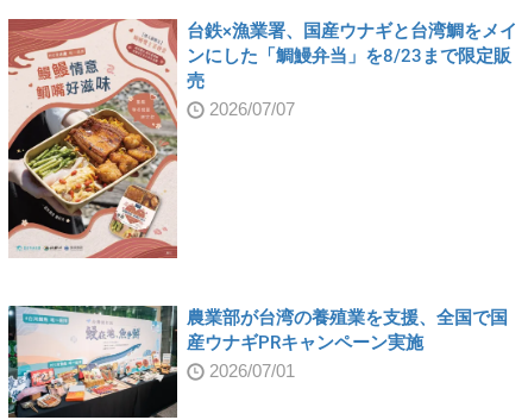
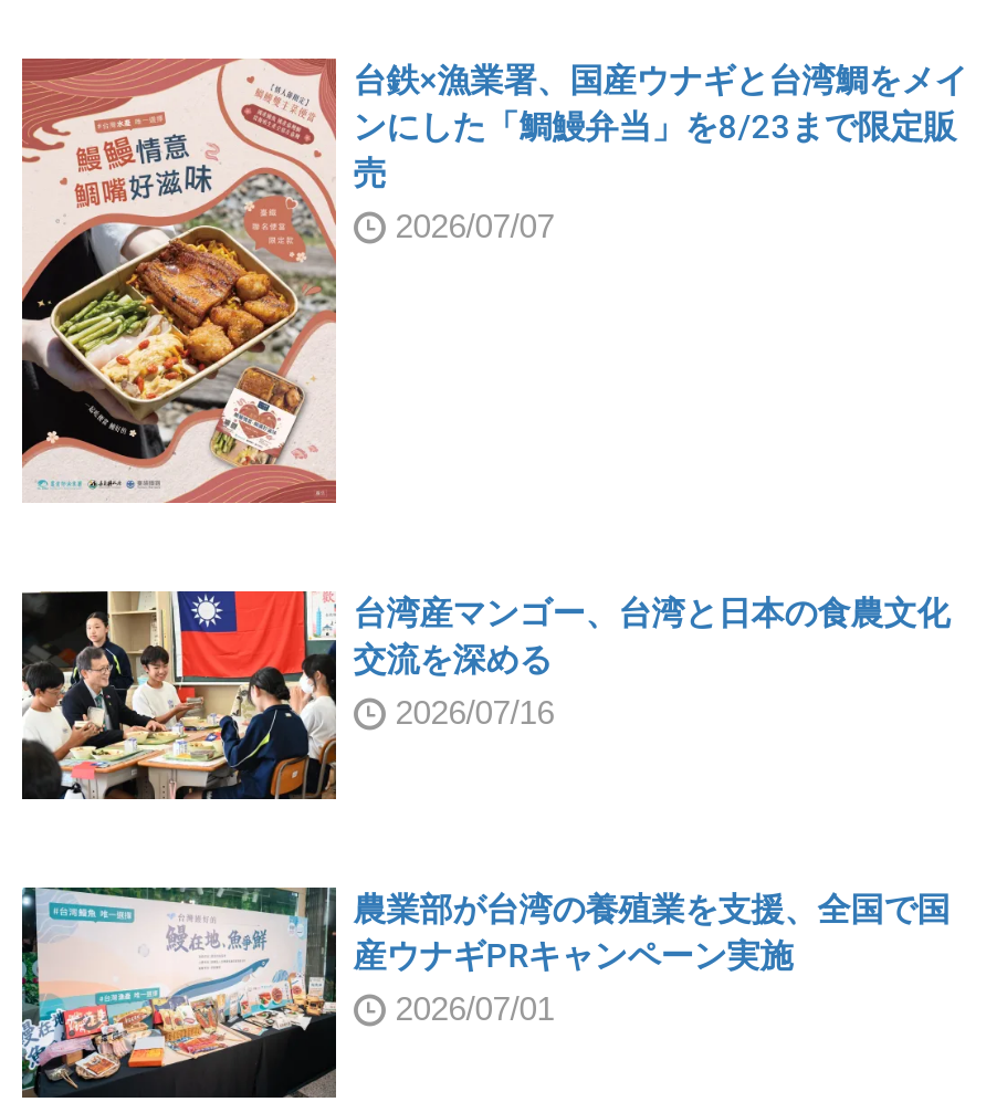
none -> [22,589,950,799] [image] | 台湾産マンゴー、台湾と日本の食農文化 | 交流を深める | 2026/07/16

